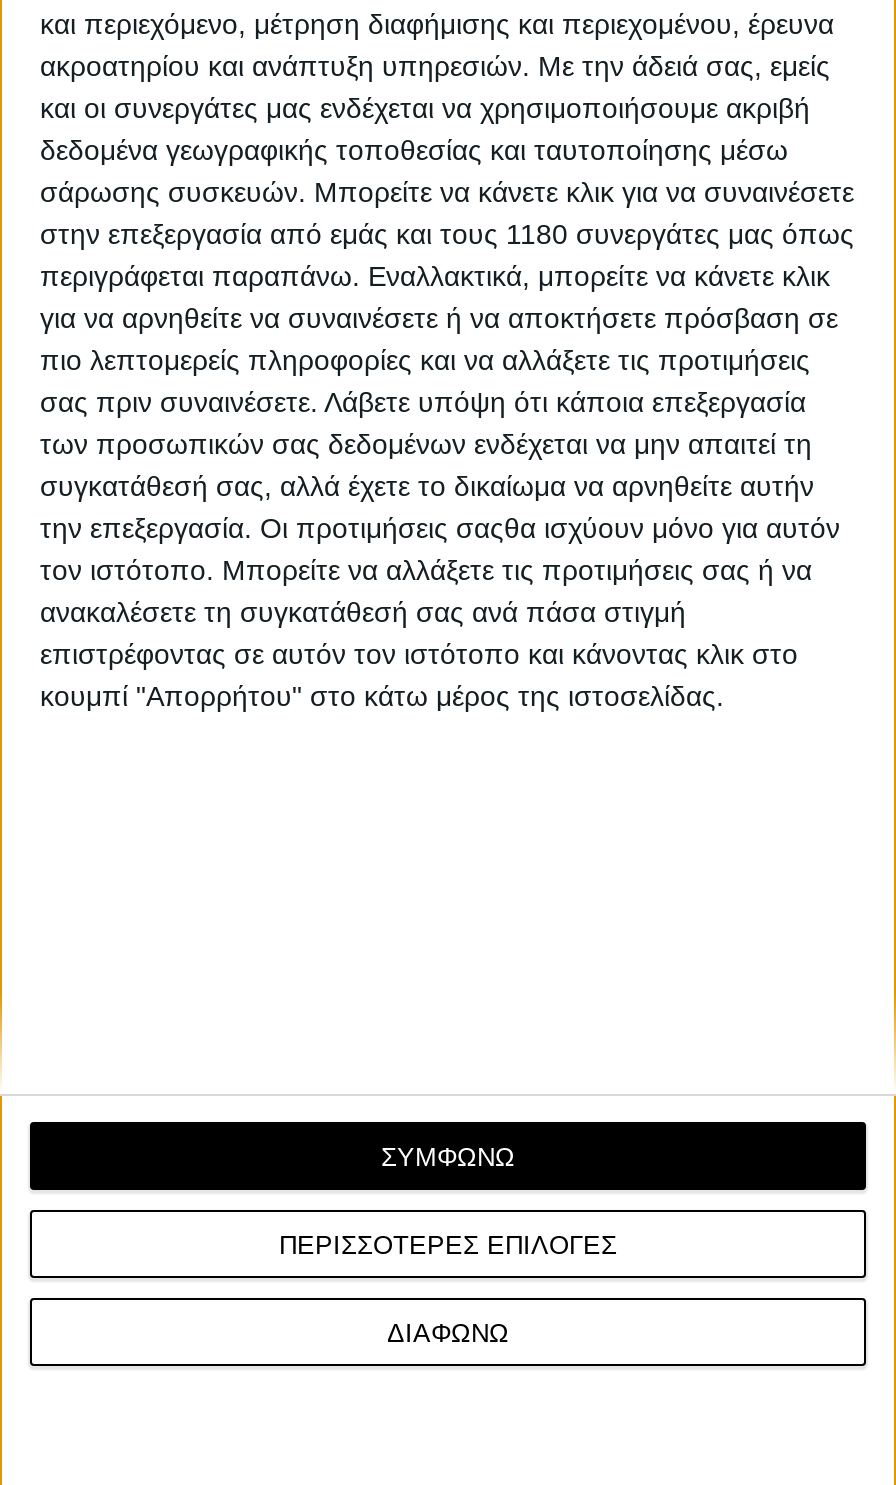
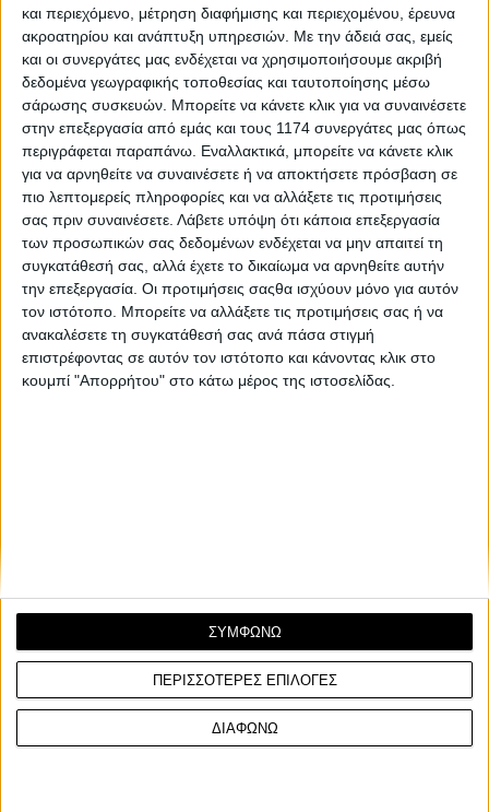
[40,218,854,250] στην επεξεργασία από εμάς και τους 1180 συνεργάτες μας όπως -> [22,119,466,137] στην επεξεργασία από εμάς και τους 1174 συνεργάτες μας όπως

